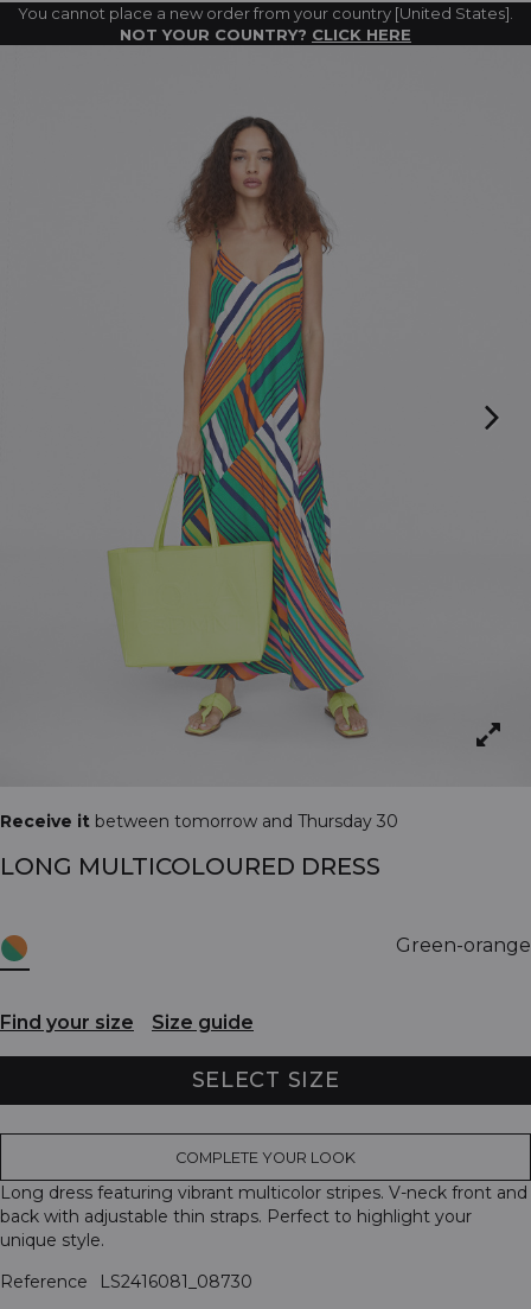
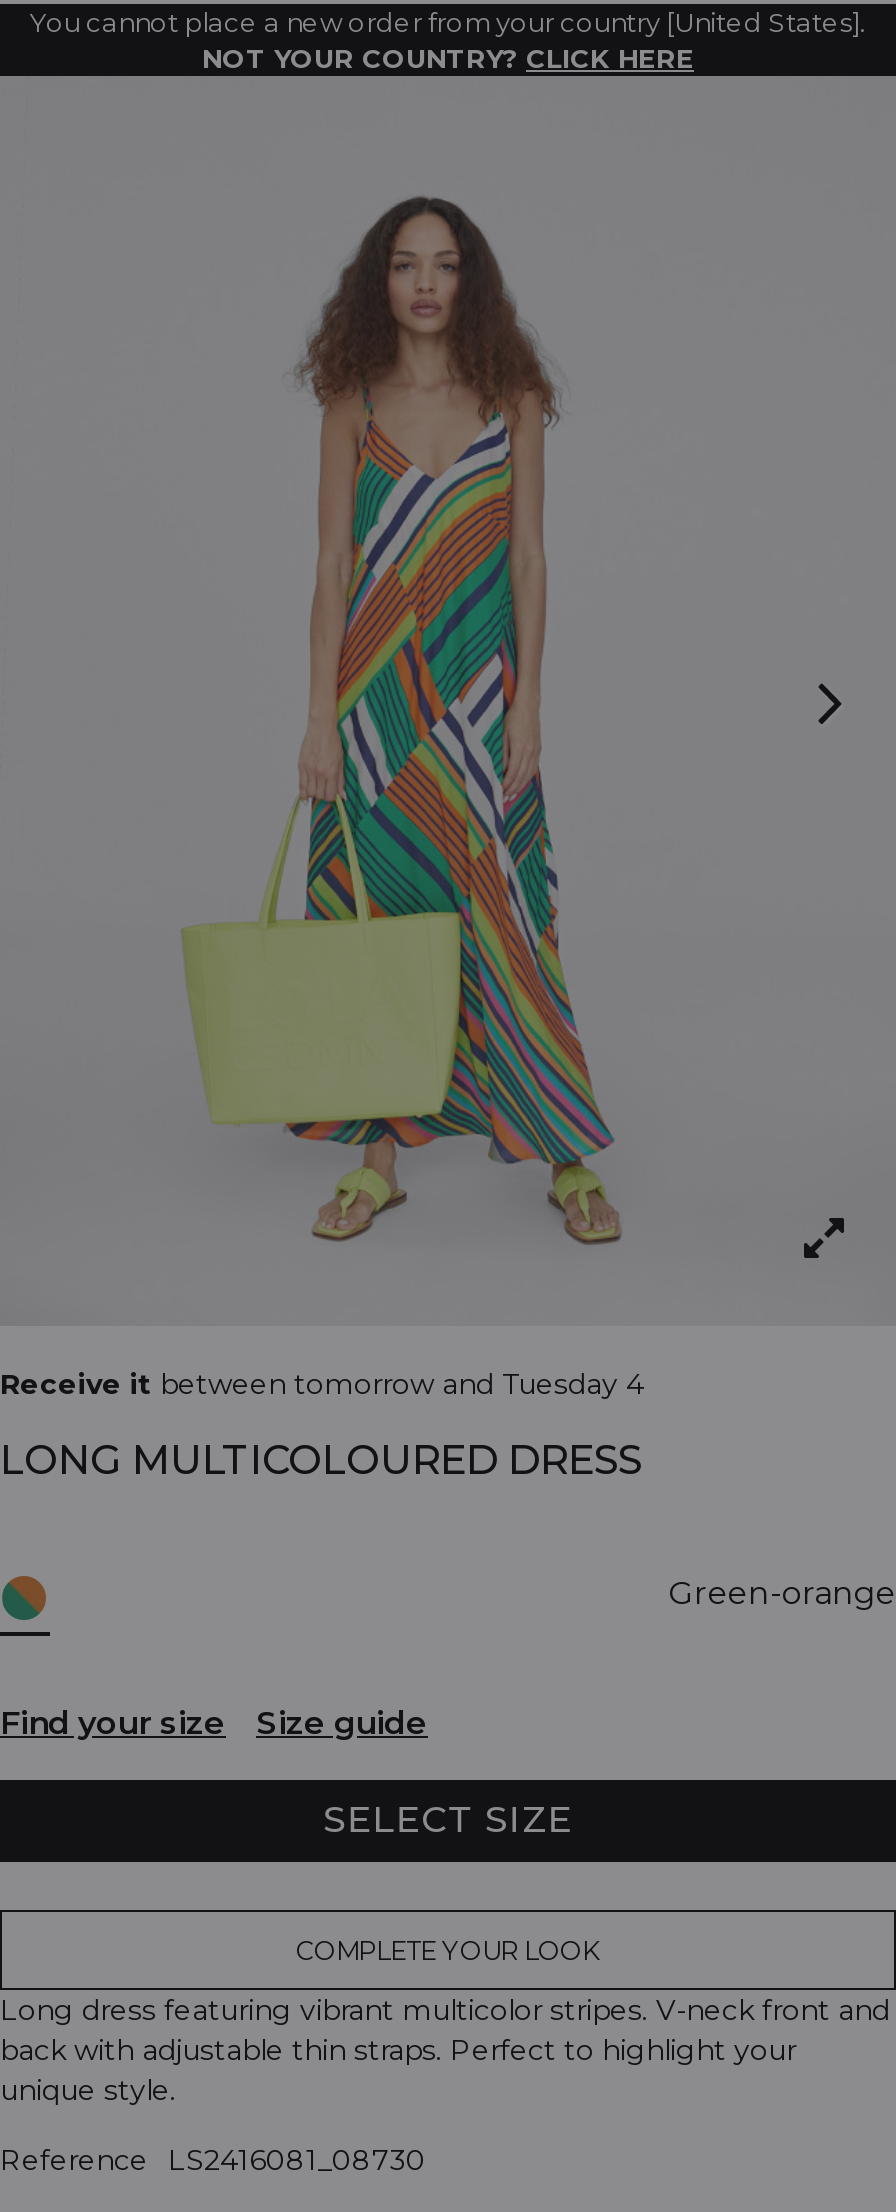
[0,810,398,832] Receive it between tomorrow and Thursday 30 -> [0,1366,644,1402] Receive it between tomorrow and Tuesday 4

